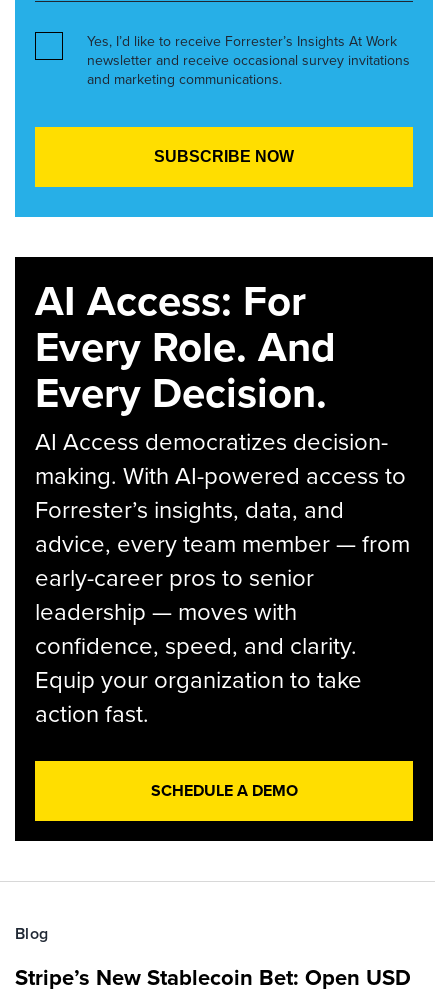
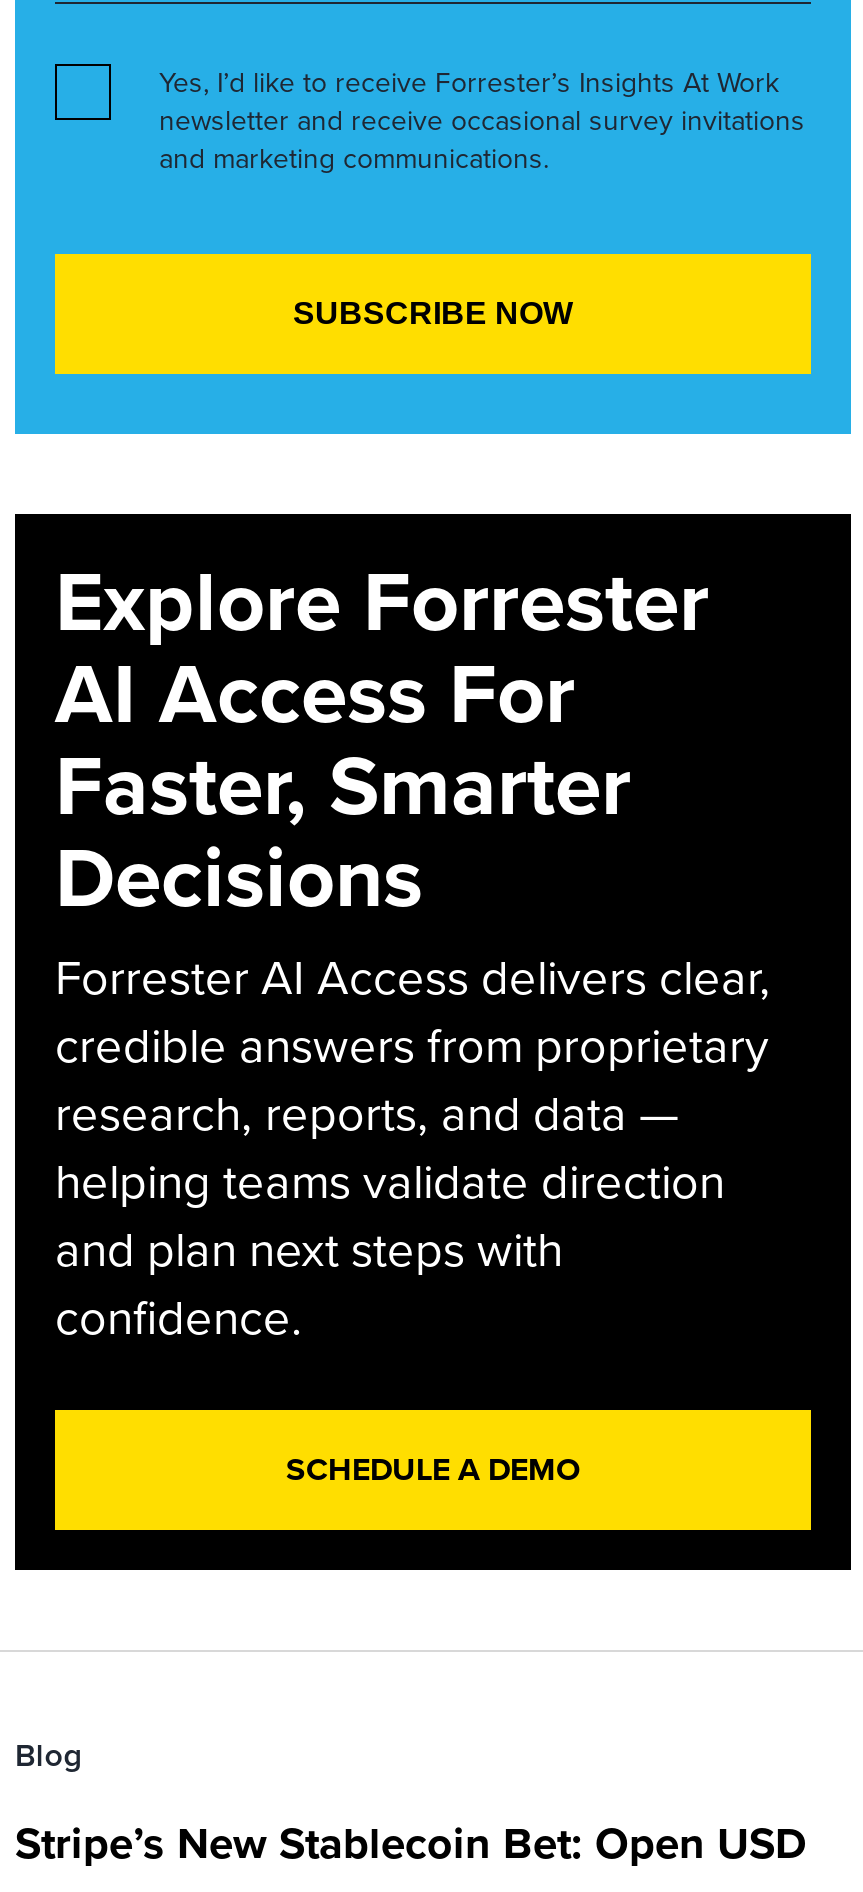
[35,270,410,732] AI Access: For | Every Role. And | Every Decision. | AI Access democratizes decision- | making. With AI-powered access to | Forrester’s insights, data, and | advice, every team member — from | early-career pros to senior | leadership — moves with | confidence, speed, and clarity. | Equip your organization to take | action fast. -> [55,540,771,1350] Explore Forrester | AI Access For | Faster, Smarter | Decisions | Forrester AI Access delivers clear, | credible answers from proprietary | research, reports, and data — | helping teams validate direction | and plan next steps with | confidence.

